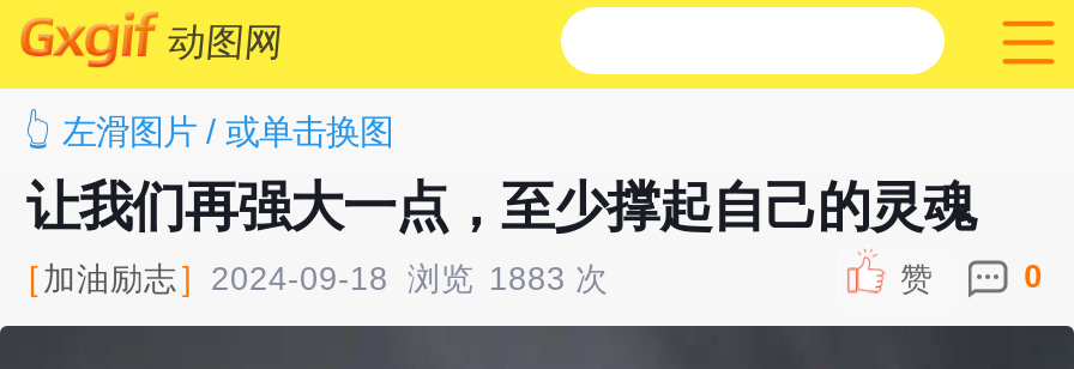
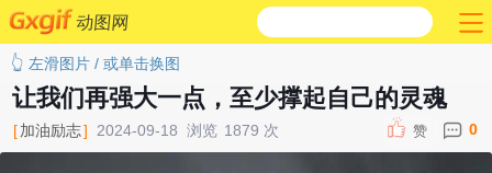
[29,261,609,297] [ 加油励志 ] 2024-09-18 浏览 1883次 -> [13,123,279,139] [ 加油励志 ] 2024-09-18 浏览 1879次

